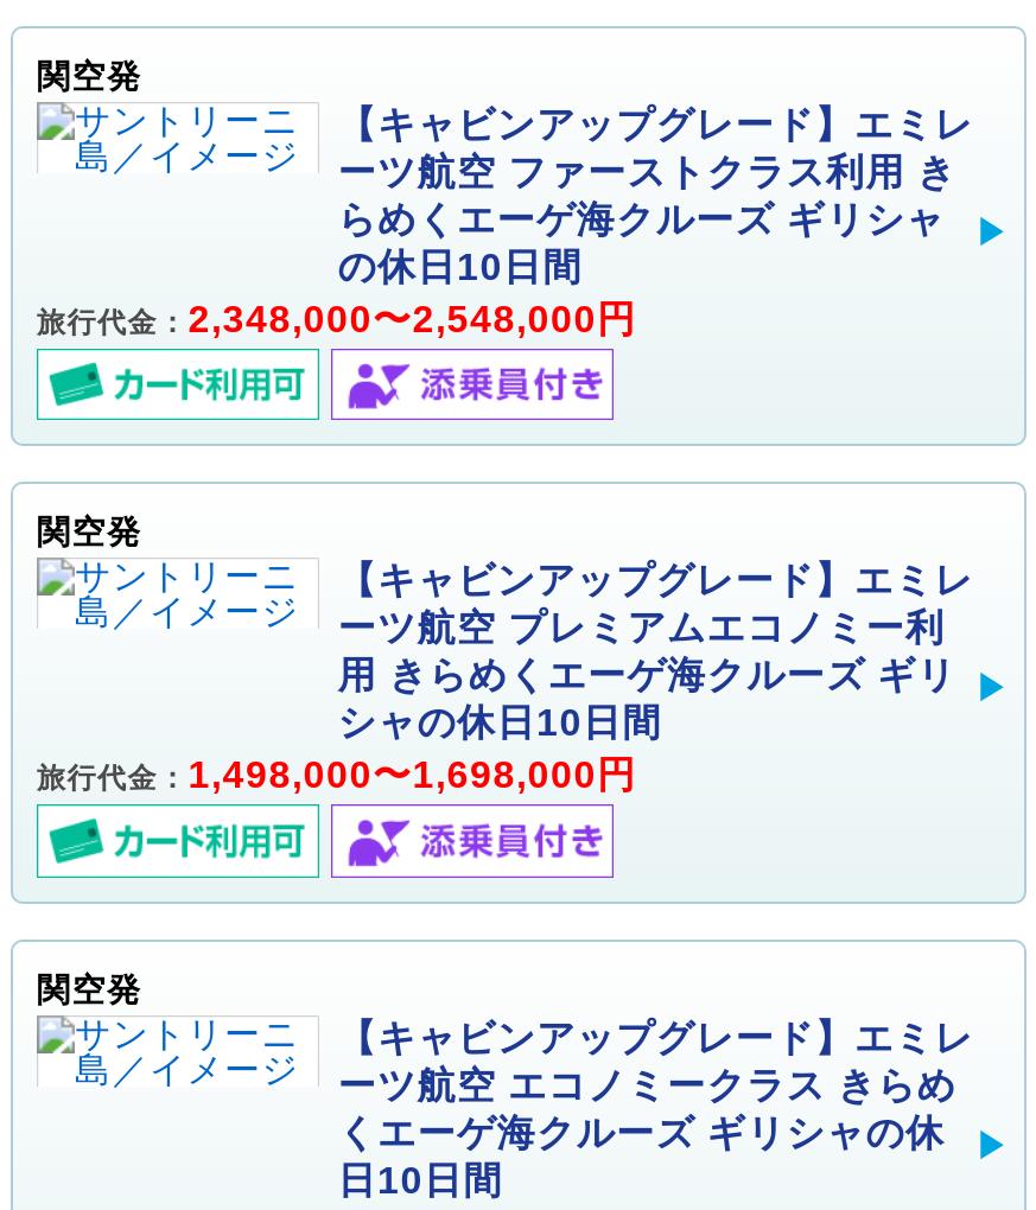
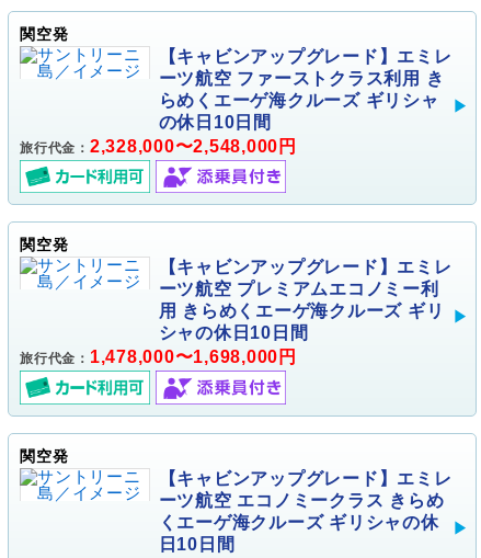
[37,299,637,339] 旅行代金：2,348,000〜2,548,000円 -> [20,137,297,156] 旅行代金：2,328,000〜2,548,000円
[37,755,637,796] 旅行代金：1,498,000〜1,698,000円 -> [20,348,297,367] 旅行代金：1,478,000〜1,698,000円

